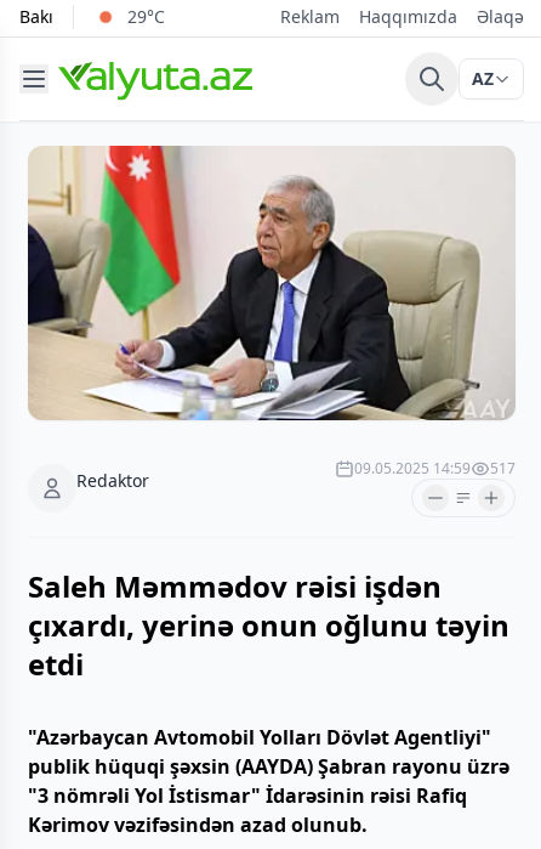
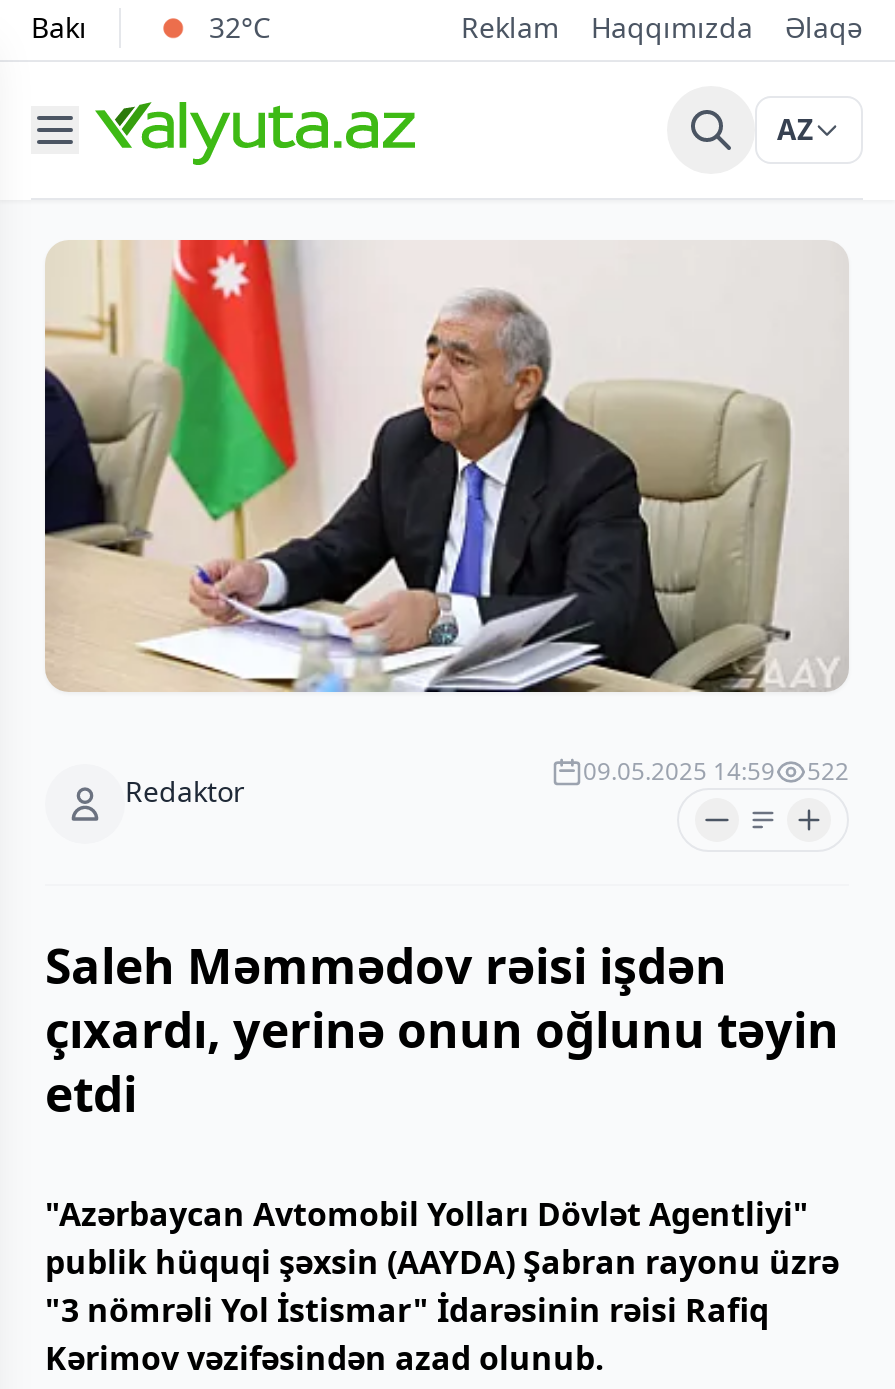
[127,5,165,28] 29°C -> [209,8,271,46] 32°C
[354,458,516,478] 09.05.2025 14:59 517 -> [583,754,849,788] 09.05.2025 14:59 522

